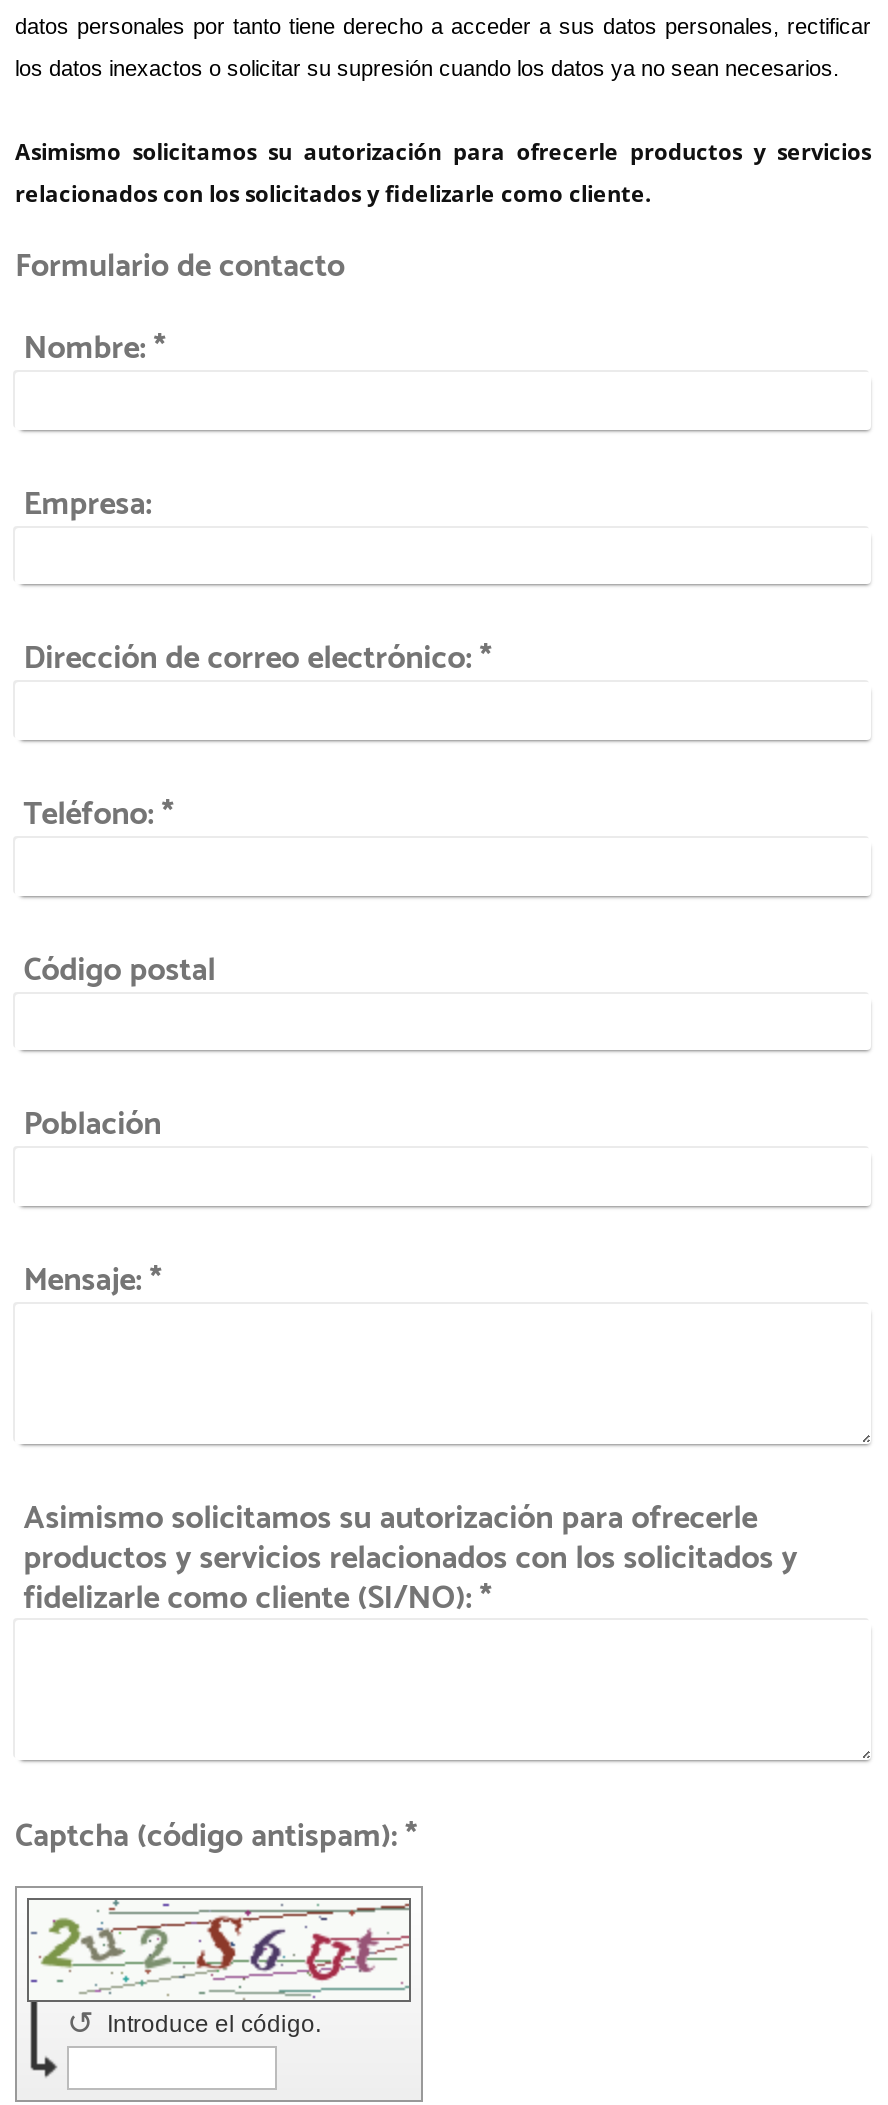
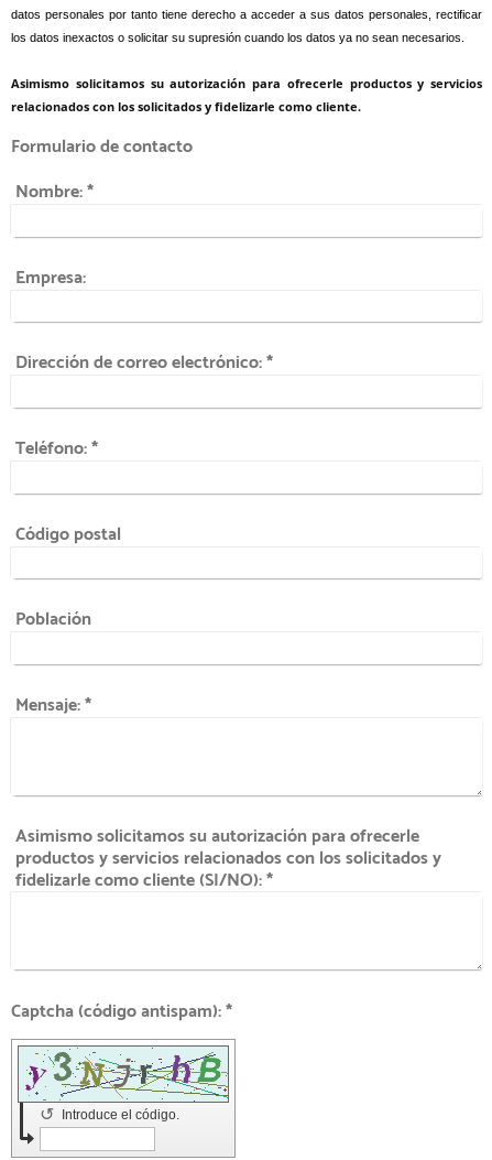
[29,1898,411,2000] [image] -> [19,1047,229,1103] [image]

